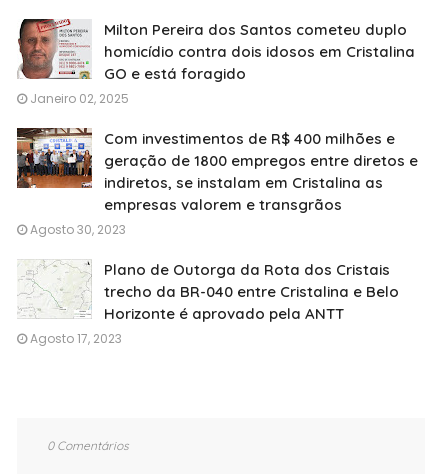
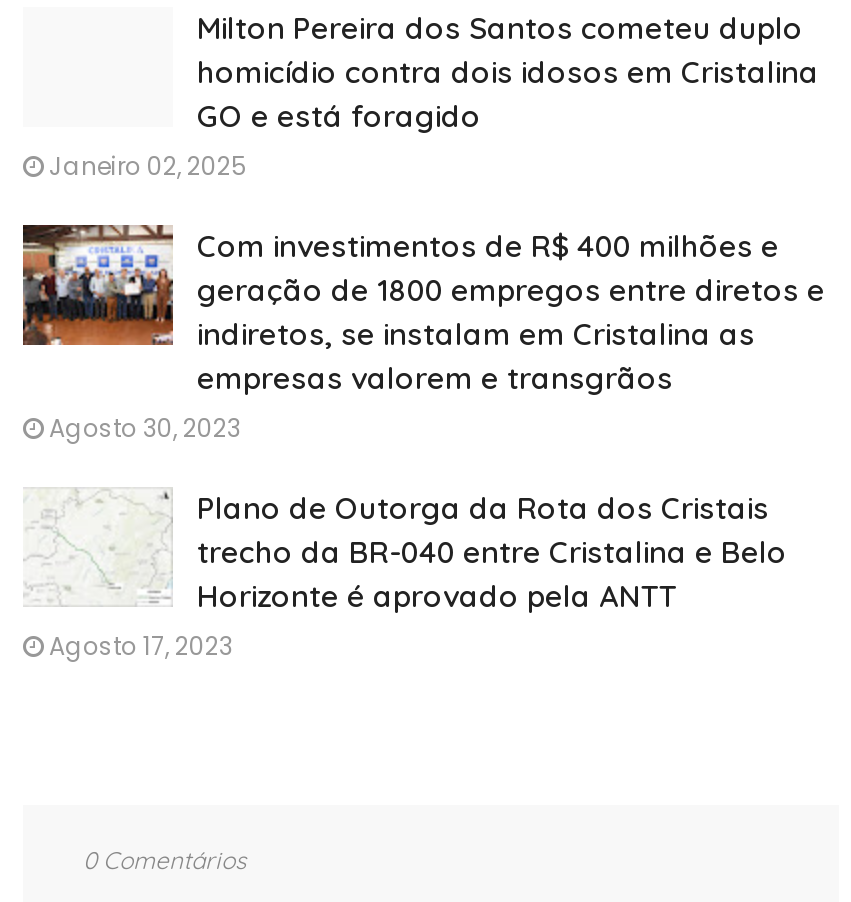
[17,18,91,80] [image] -> none

